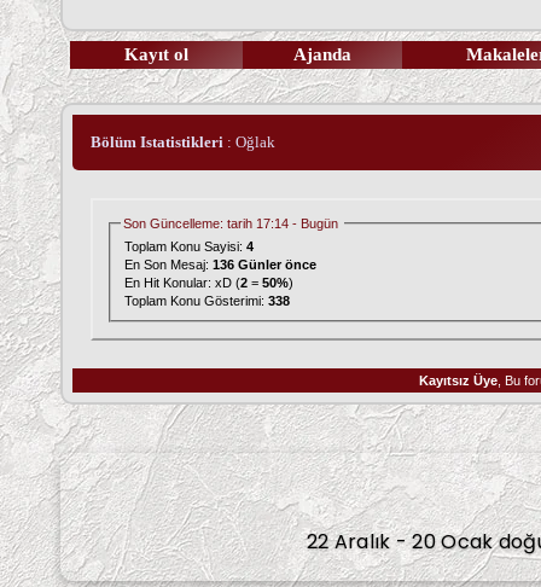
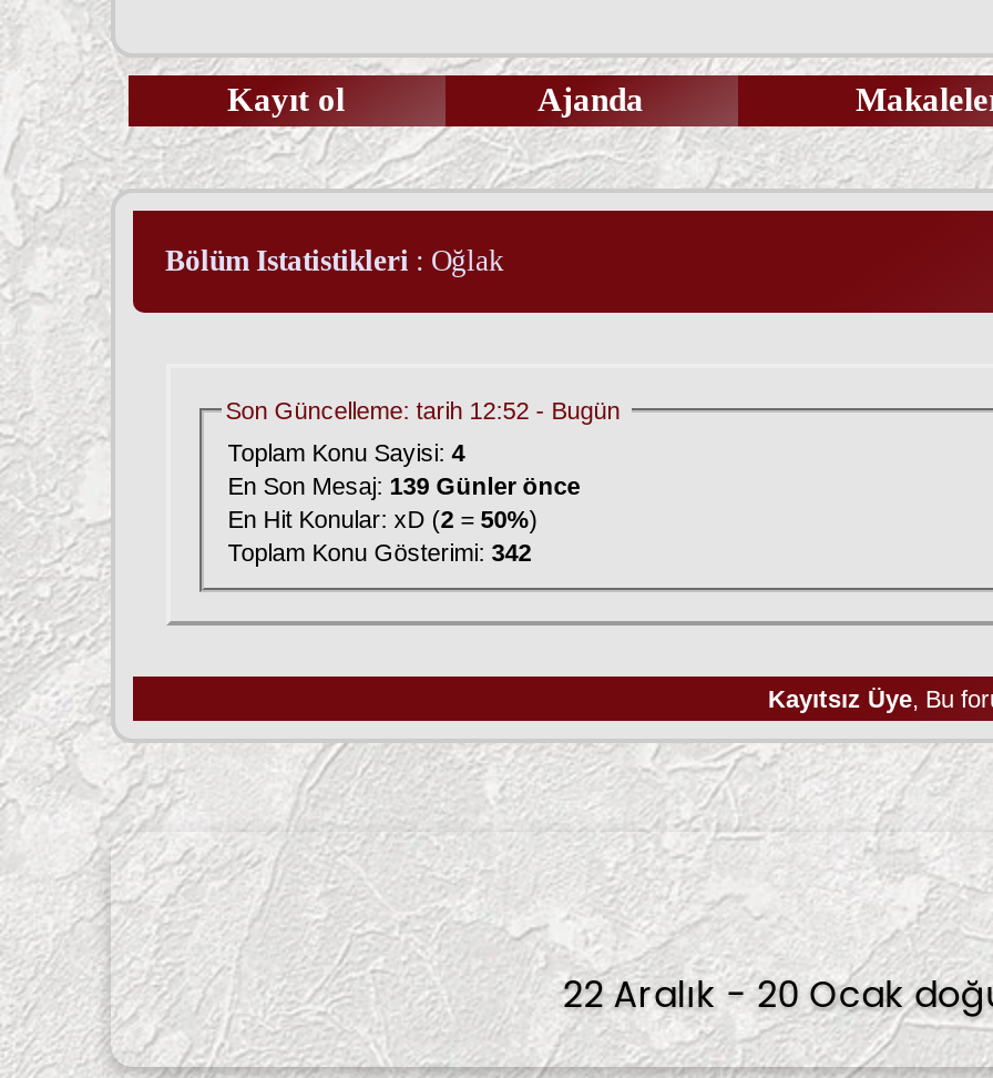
[123,216,342,231] Son Güncelleme: tarih 17:14 - Bugün -> [226,397,627,424] Son Güncelleme: tarih 12:52 - Bugün
[124,257,316,272] En Son Mesaj: 136 Günler önce -> [228,472,580,499] En Son Mesaj: 139 Günler önce
[124,293,290,308] Toplam Konu Gösterimi: 338 -> [228,539,532,565] Toplam Konu Gösterimi: 342

